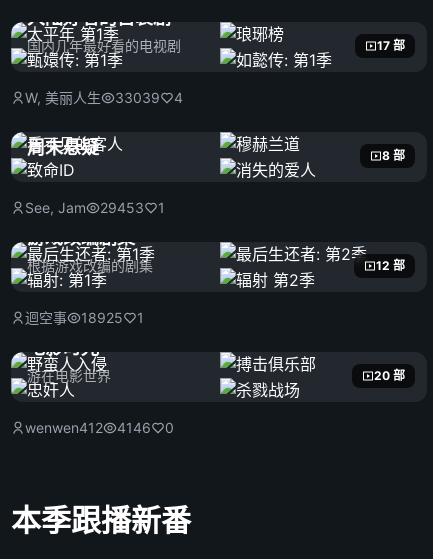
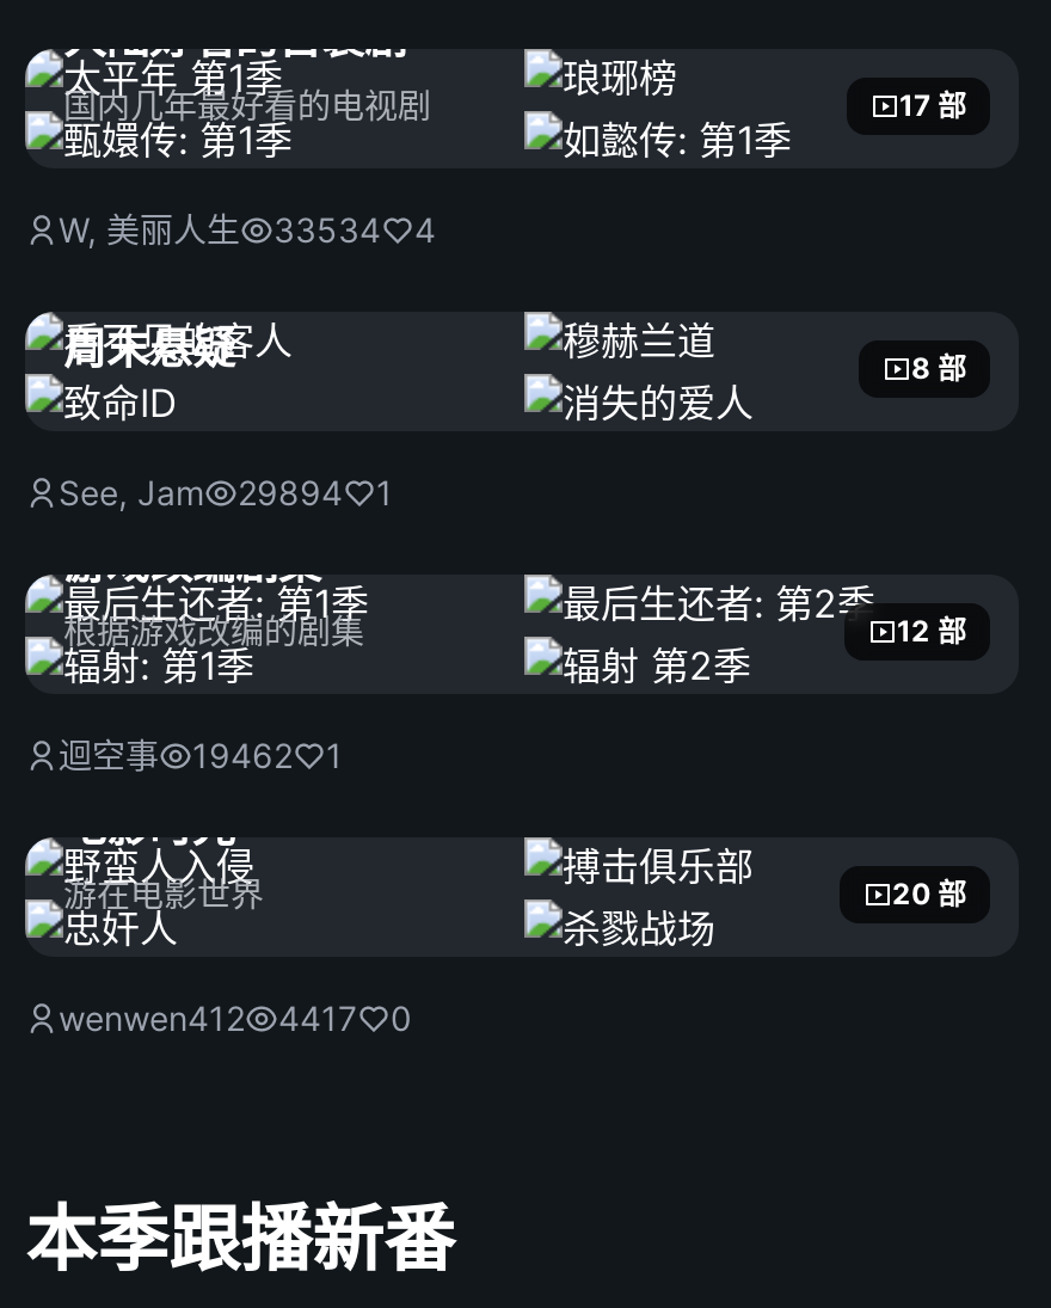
[25,89,183,106] W, 美丽人生 33039 4 -> [59,209,436,250] W, 美丽人生 33534 4
[25,199,165,216] See, Jam 29453 1 -> [59,472,393,512] See, Jam 29894 1
[25,309,144,326] 迴空事 18925 1 -> [59,735,343,775] 迴空事 19462 1
[25,419,174,436] wenwen412 4146 0 -> [59,997,412,1038] wenwen412 4417 0

